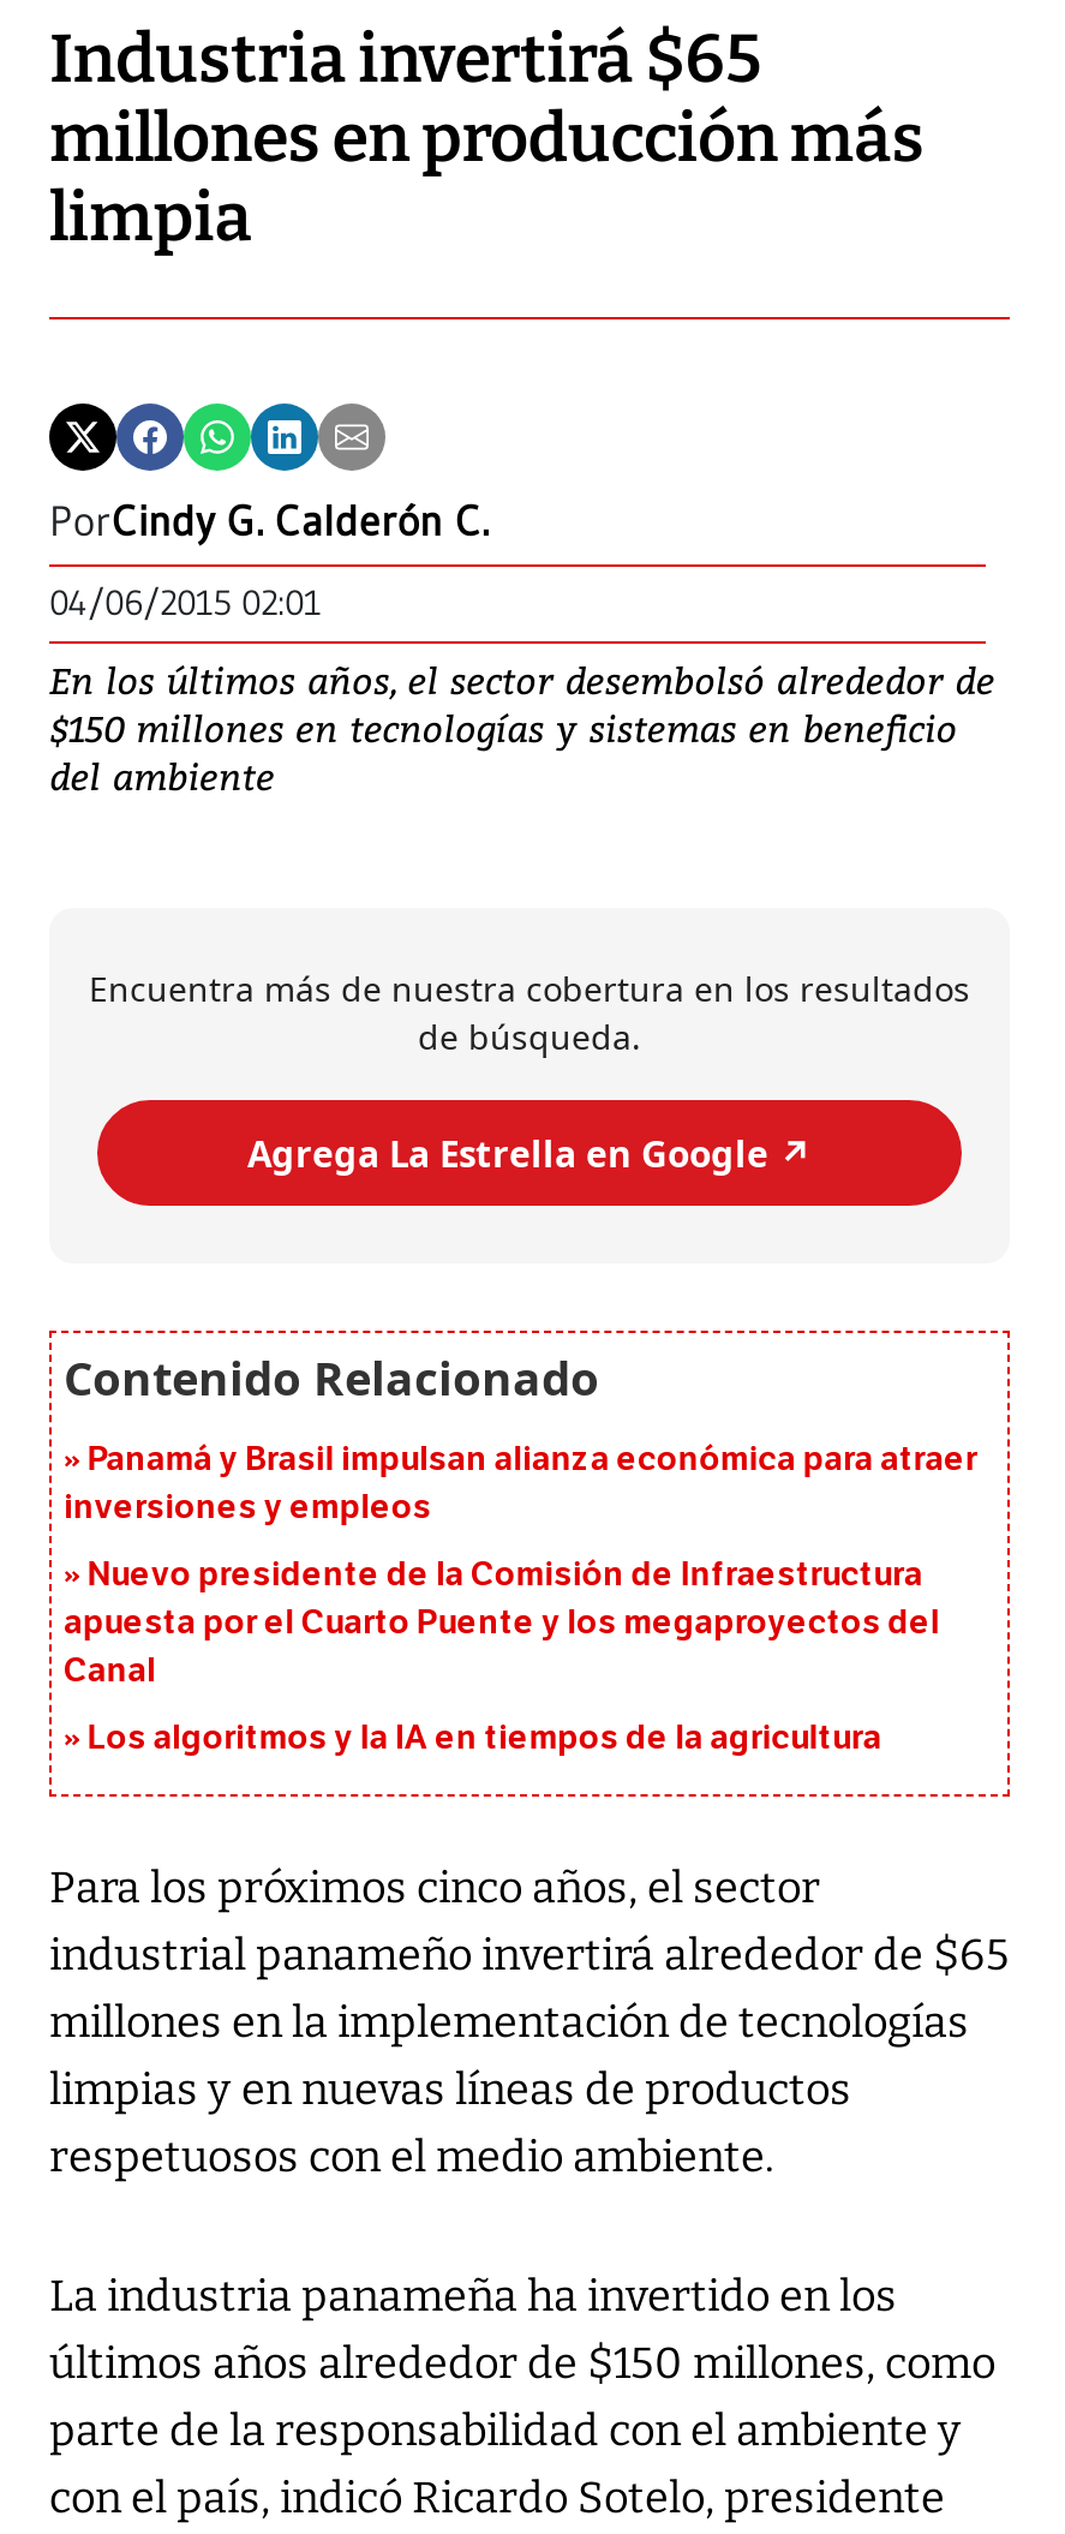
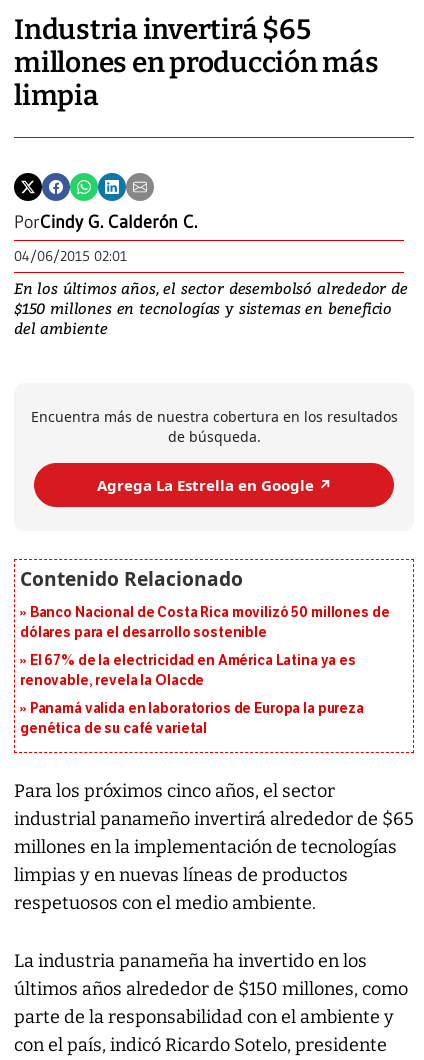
[64,1440,977,1529] Panamá y Brasil impulsan alianza económica para atraer | inversiones y empleos -> [20,604,389,641] Banco Nacional de Costa Rica movilizó 50 millones de | dólares para el desarrollo sostenible
[64,1555,939,1692] Nuevo presidente de la Comisión de Infraestructura | apuesta por el Cuarto Puente y los megaproyectos del | Canal -> [20,652,356,689] El 67% de la electricidad en América Latina ya es | renovable, revela la Olacde
[87,1719,882,1759] Los algoritmos y la IA en tiempos de la agricultura -> [20,700,364,737] Panamá valida en laboratorios de Europa la pureza | genética de su café varietal

